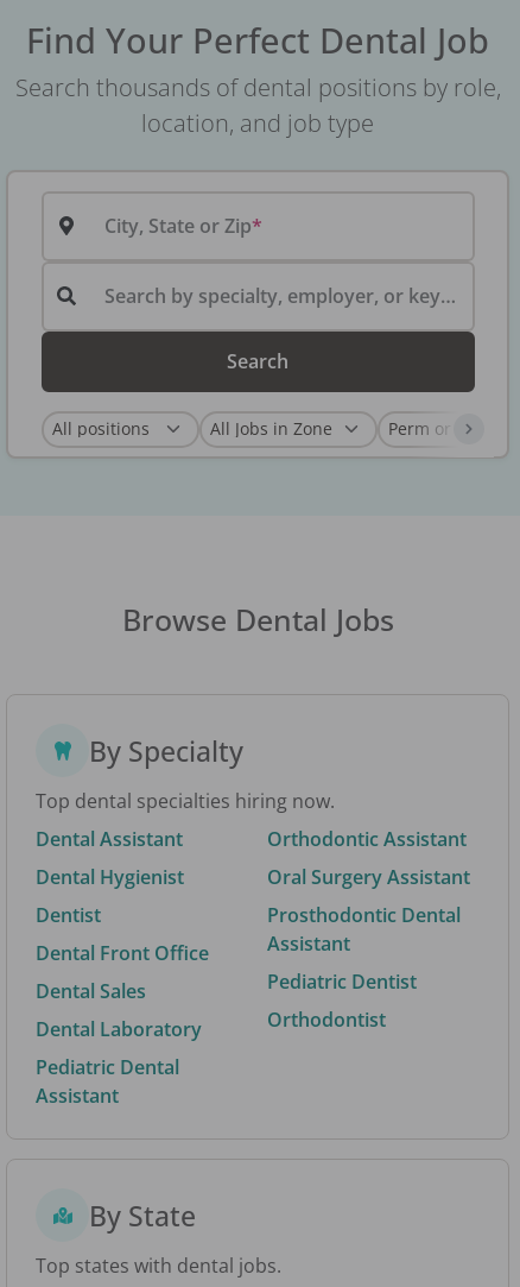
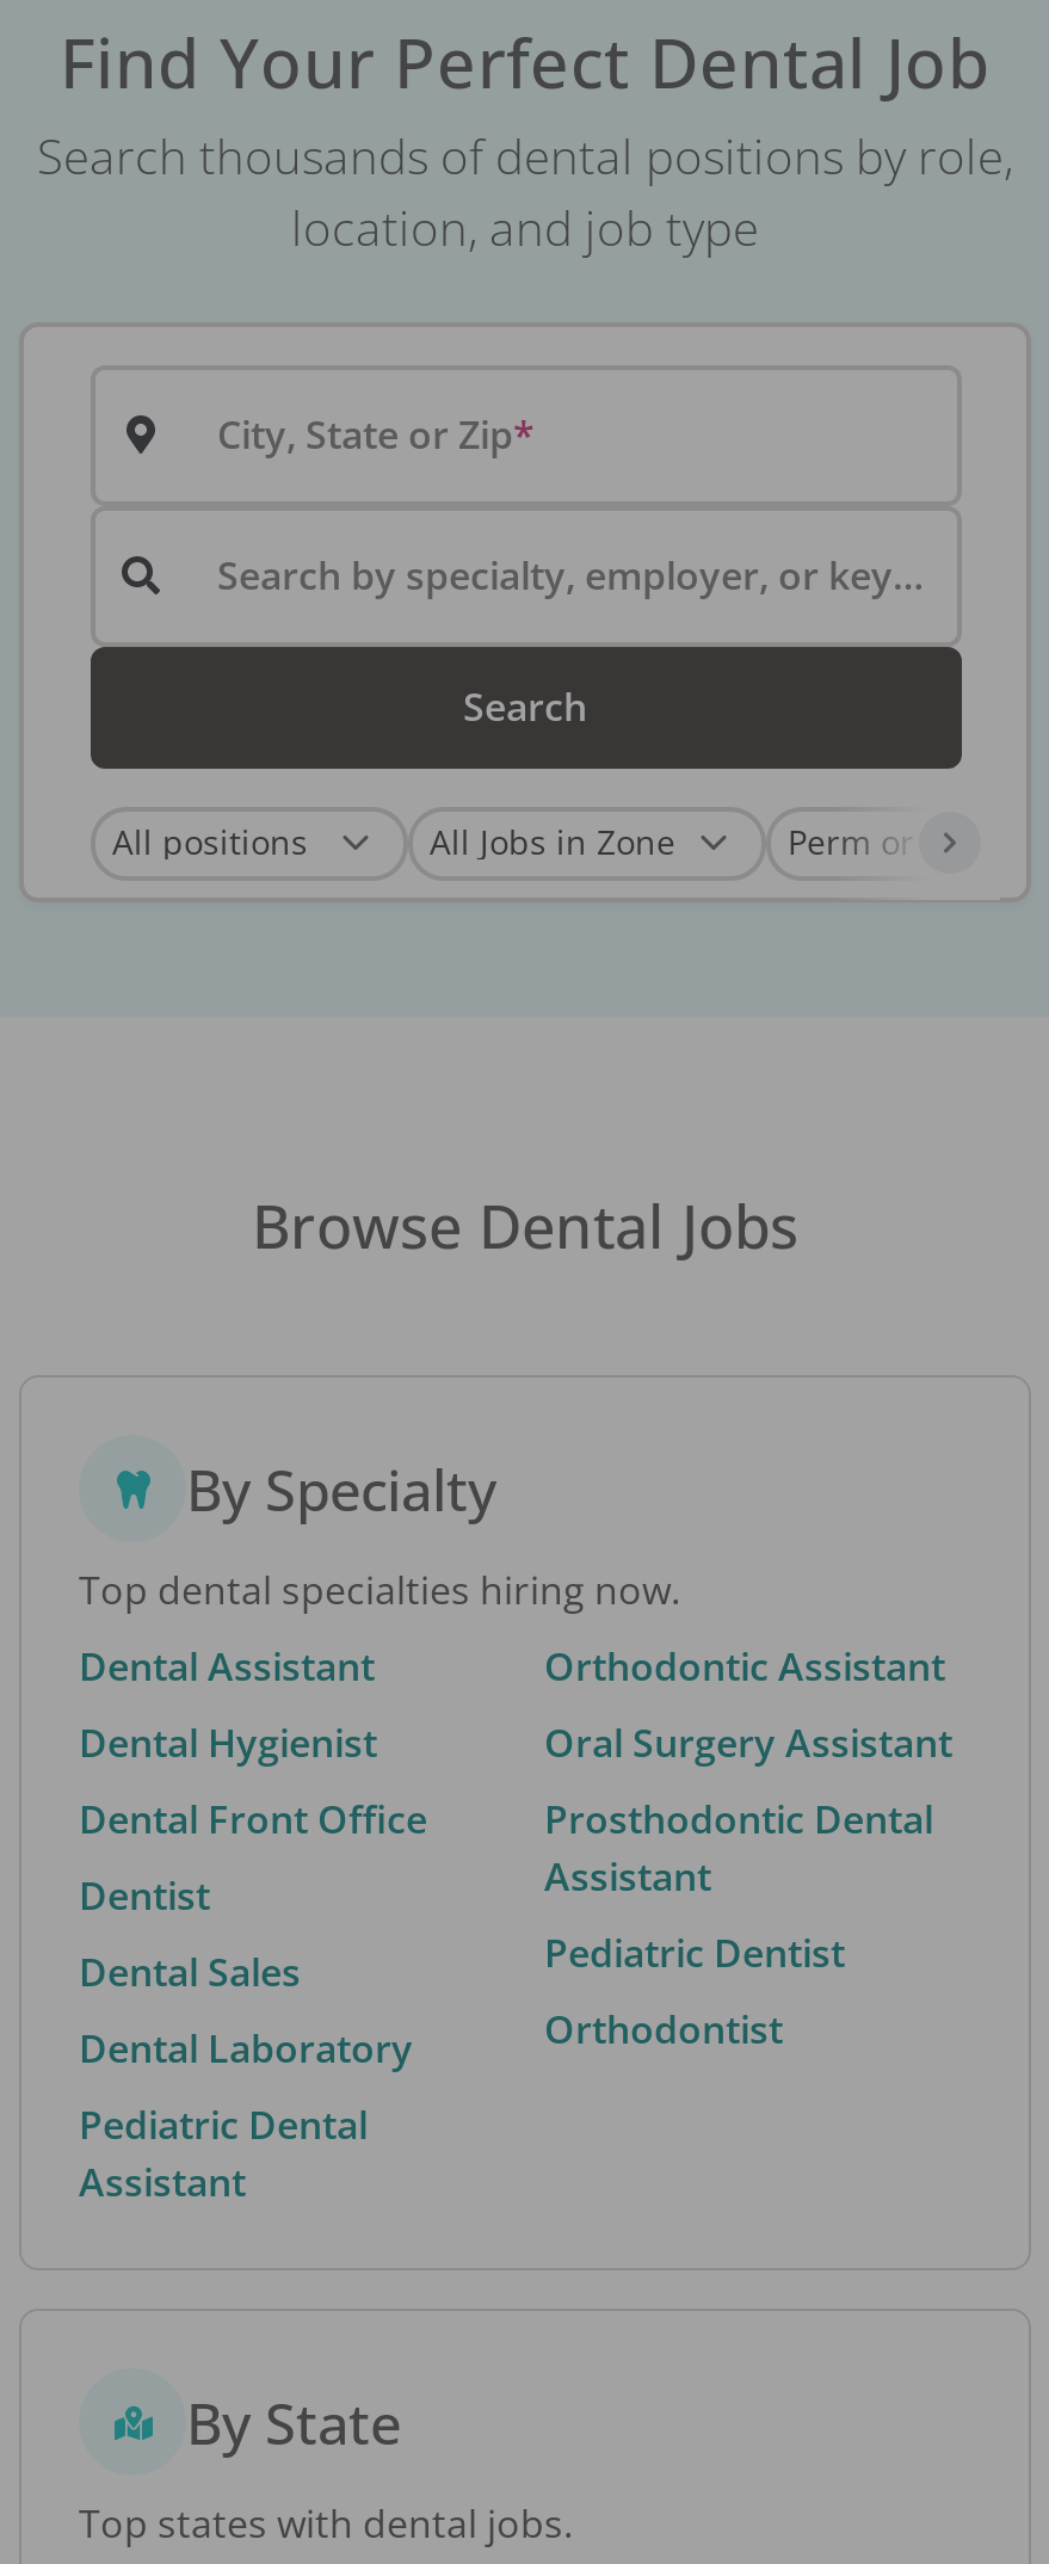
moved [36,903,101,929] -> [79,1870,210,1923]: Dentist
moved [36,941,209,967] -> [79,1794,427,1847]: Dental Front Office

